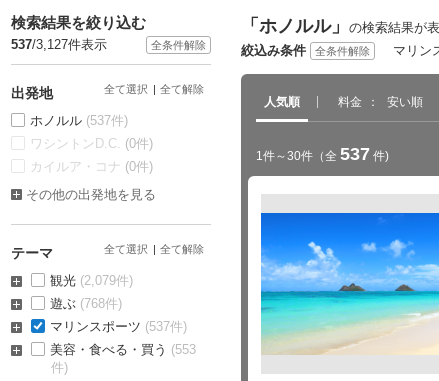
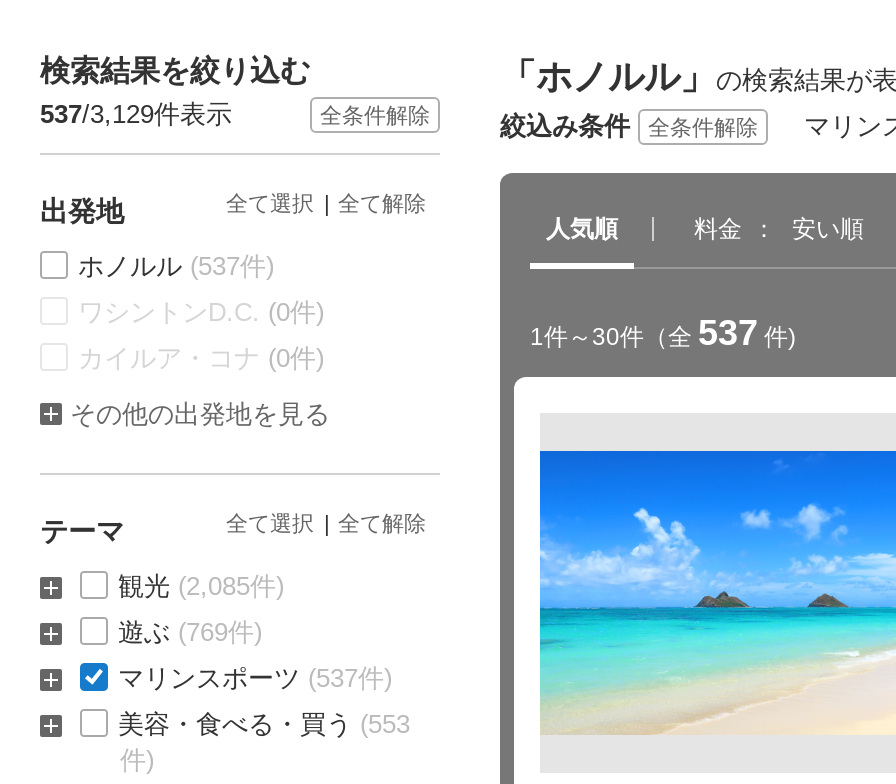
[11,37,107,52] 537/3,127件表示 -> [40,99,232,129] 537/3,129件表示
[50,273,133,288] 観光 (2,079件) -> [118,571,284,601] 観光 (2,085件)
[50,296,122,311] 遊ぶ (768件) -> [118,617,262,647] 遊ぶ (769件)

